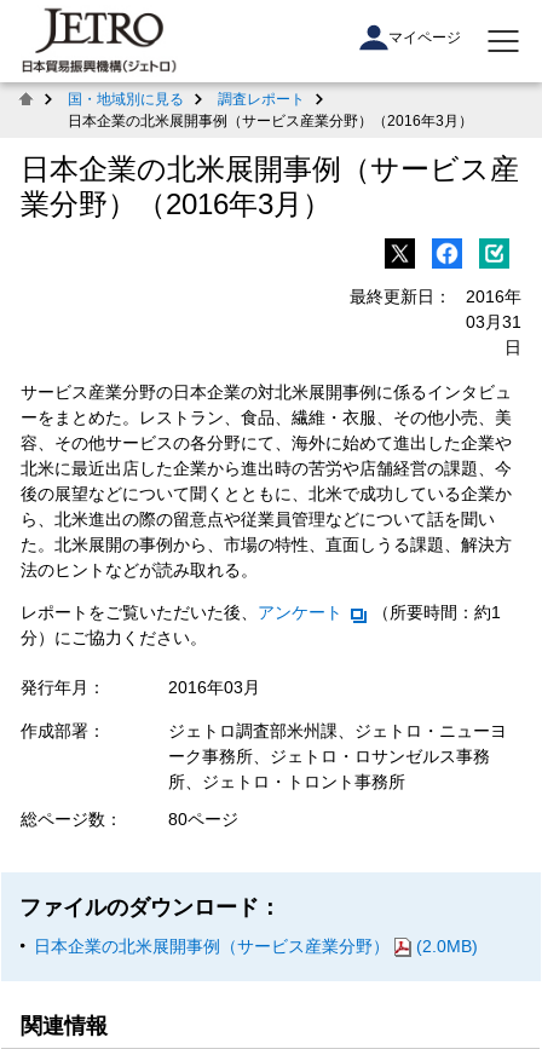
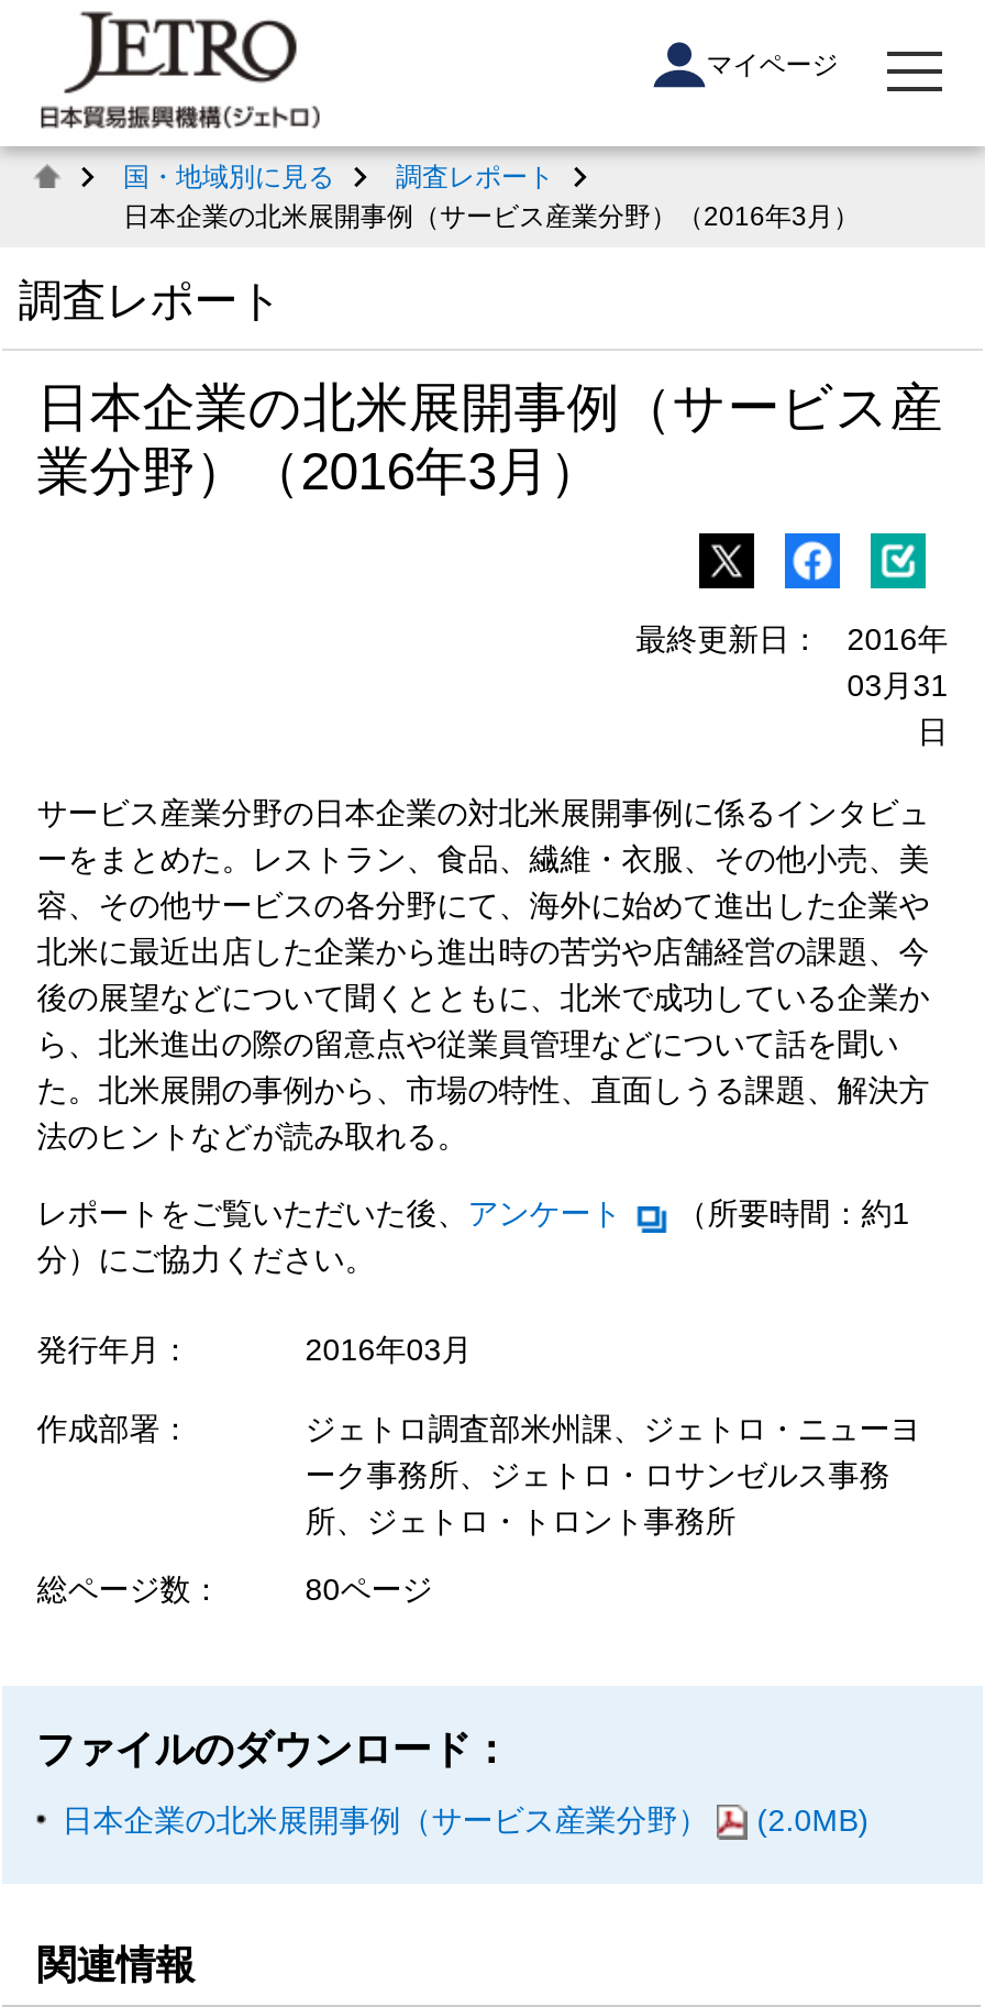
none -> [18,276,282,324] 調査レポート

